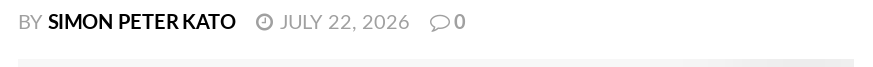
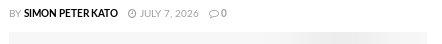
[274,13,410,33] JULY 22, 2026 -> [137,9,199,19] JULY 7, 2026

